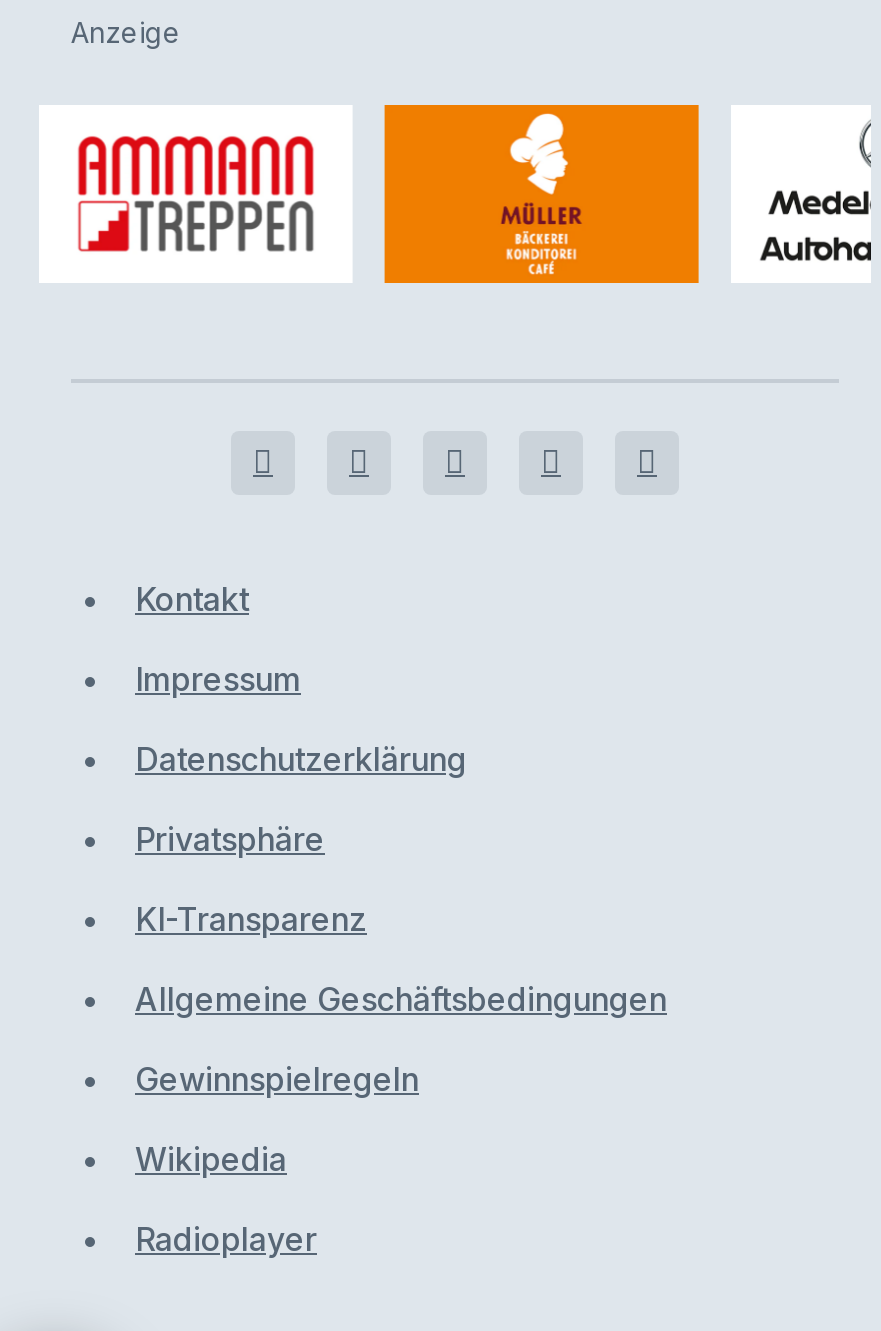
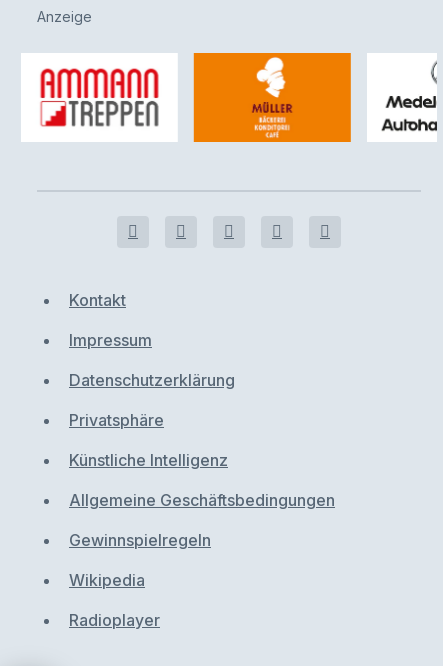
[135,899,367,939] KI-Transparenz -> [69,450,228,470] Künstliche Intelligenz

